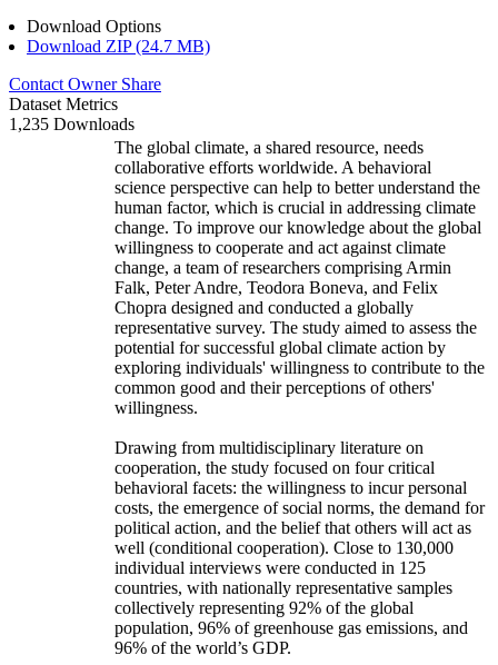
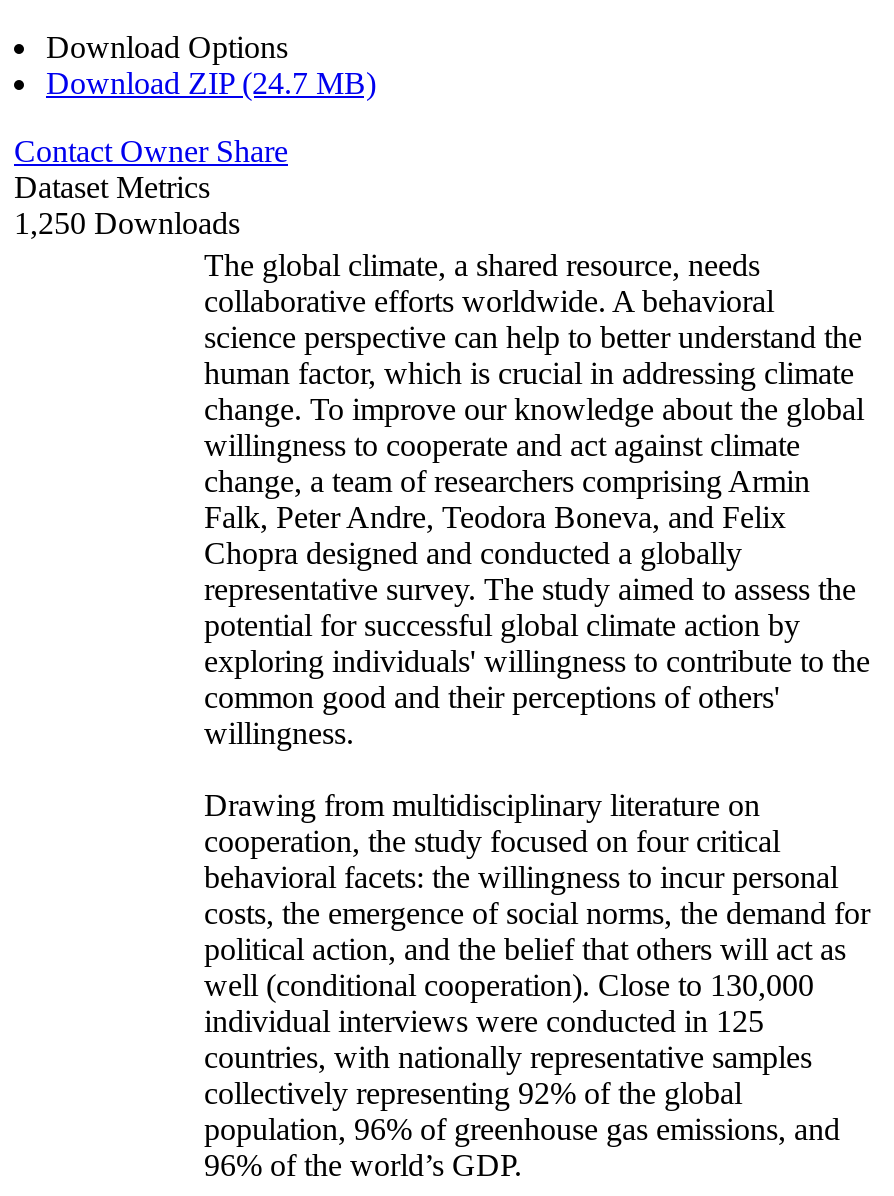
[9,115,135,134] 1,235 Downloads -> [14,207,240,241] 1,250 Downloads

